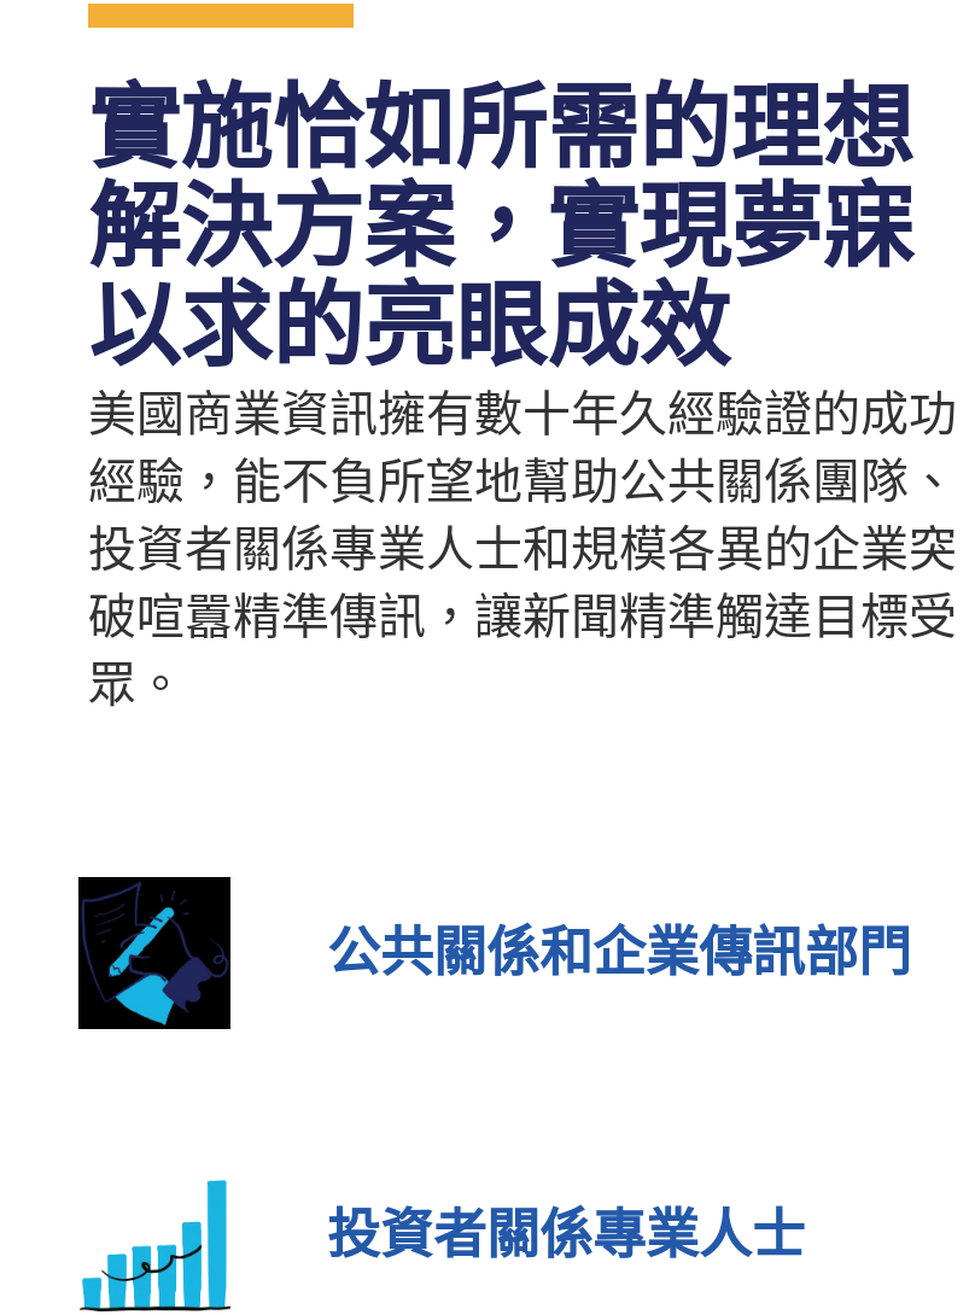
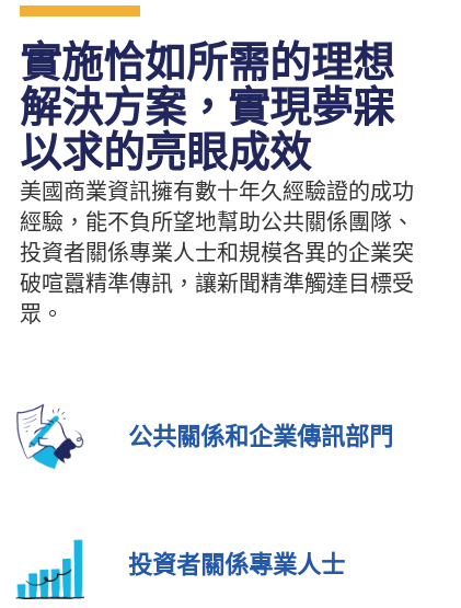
[76,875,233,1031] [image] -> [15,402,84,471] [image]

